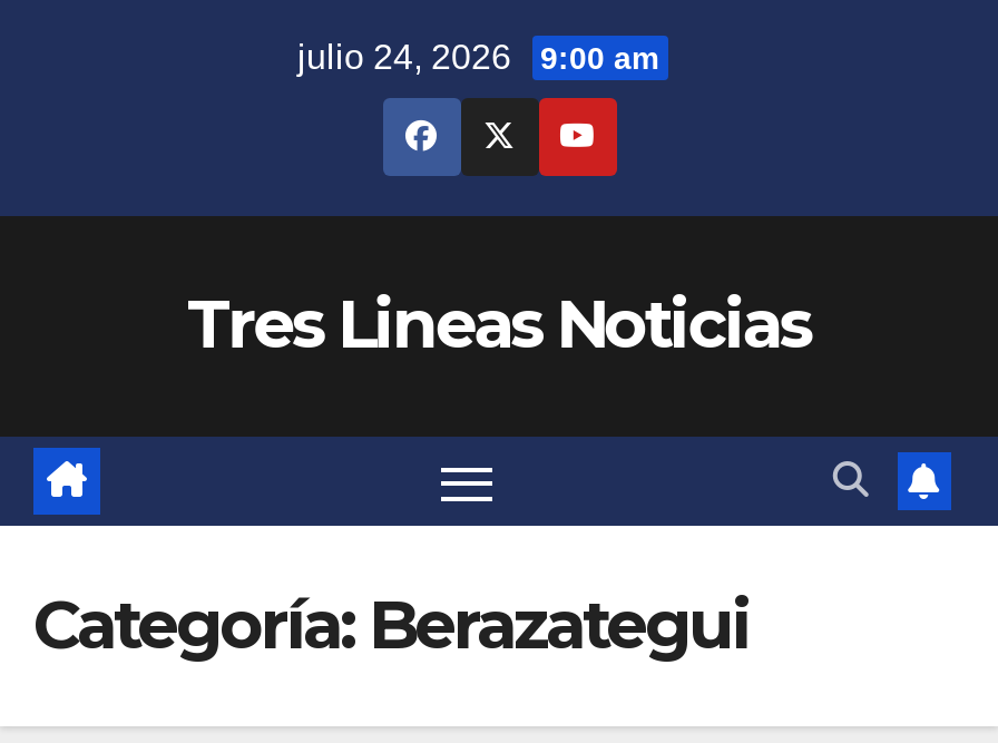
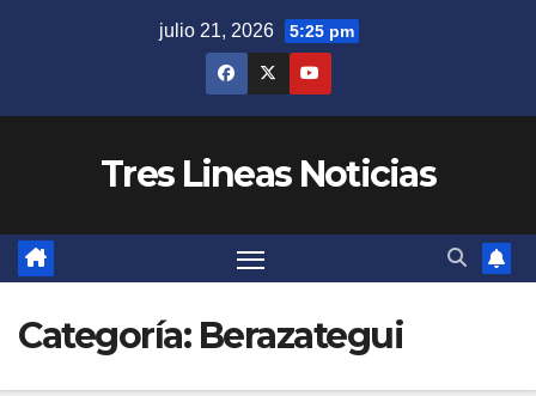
[297,38,658,76] julio 24, 2026 9:00 am -> [159,20,354,41] julio 21, 2026 5:25 pm

